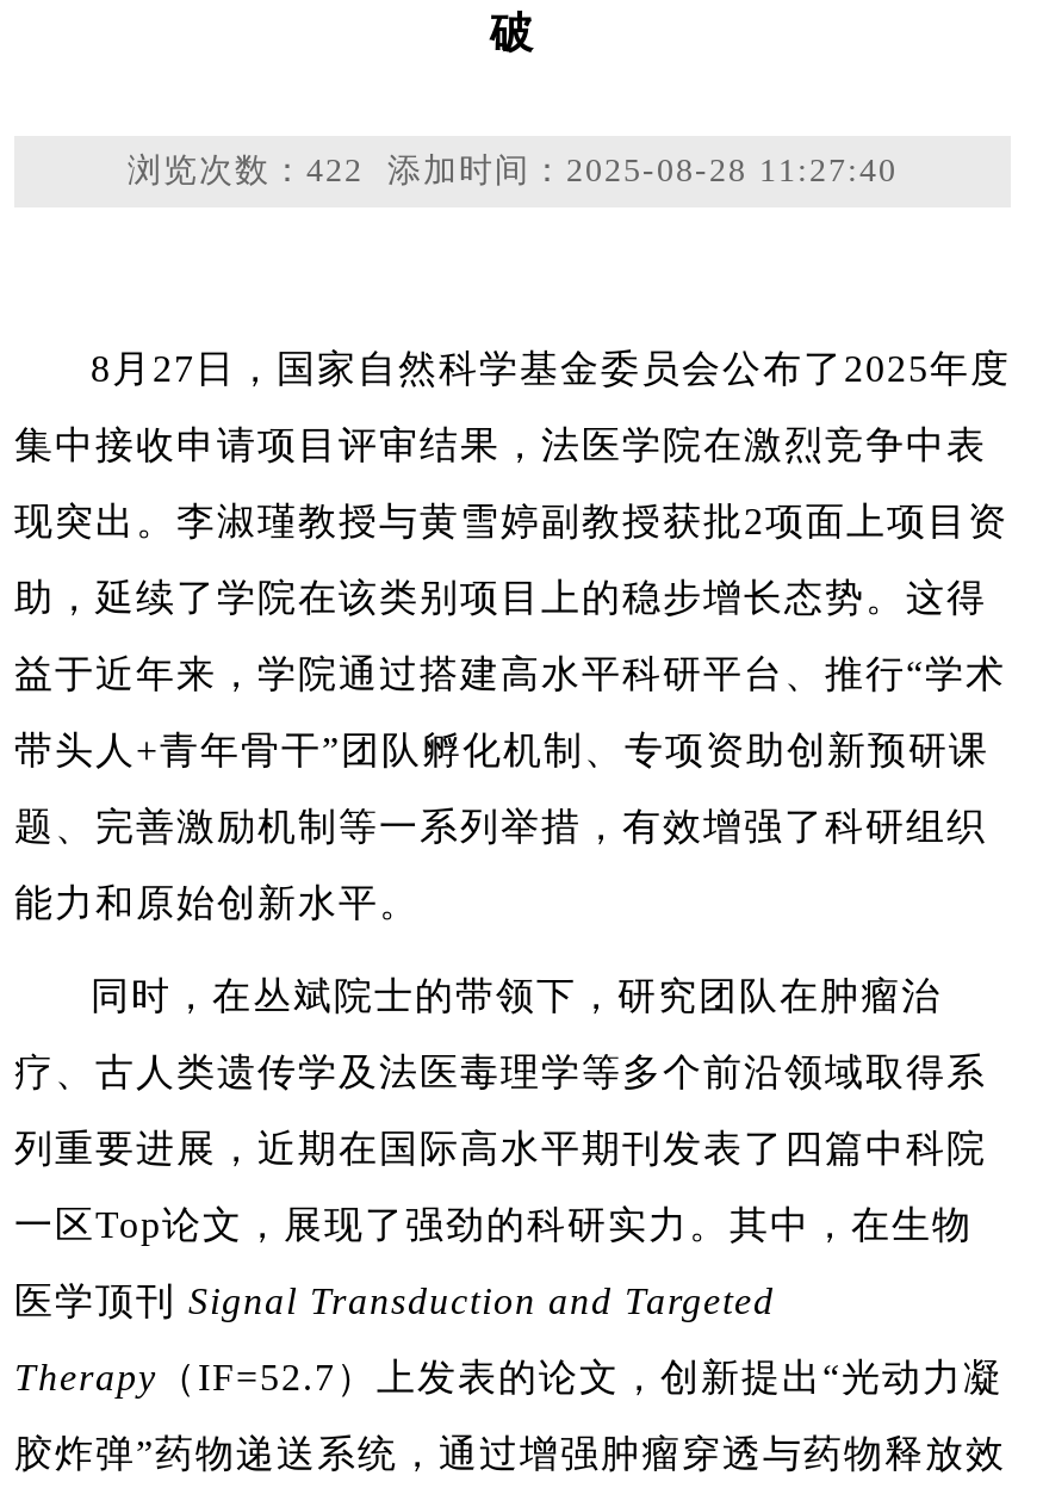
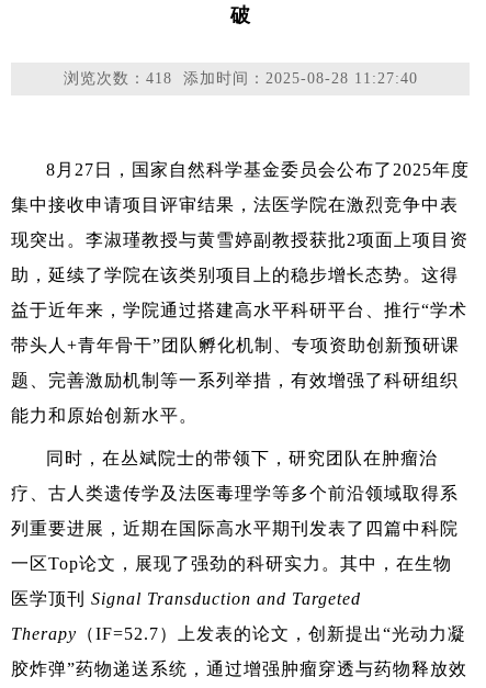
[128,153,898,188] 浏览次数：422添加时间：2025-08-28 11:27:40 -> [63,70,417,87] 浏览次数：418添加时间：2025-08-28 11:27:40

